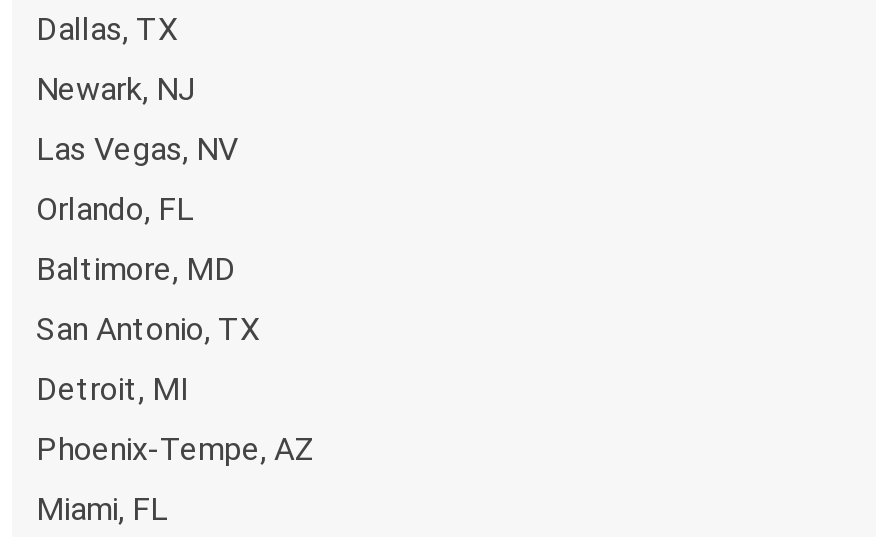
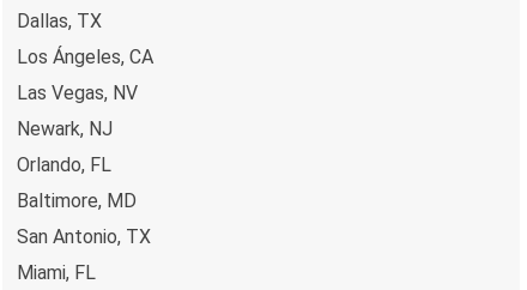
none -> [17,45,153,68] Los Ángeles, CA
moved [36,69,196,107] -> [17,117,113,140]: Newark, NJ
moved [36,189,260,347] -> [17,153,151,247]: Orlando, FL | Baltimore, MD | San Antonio, TX
[36,369,314,467] Detroit, MI | Phoenix-Tempe, AZ -> none

